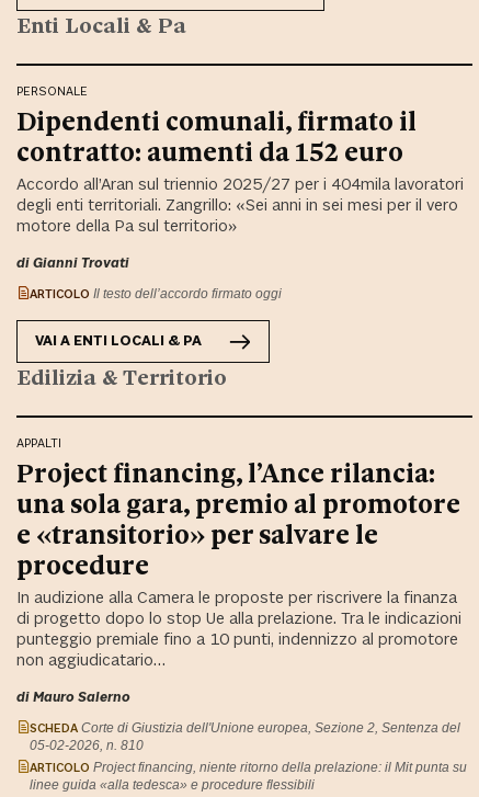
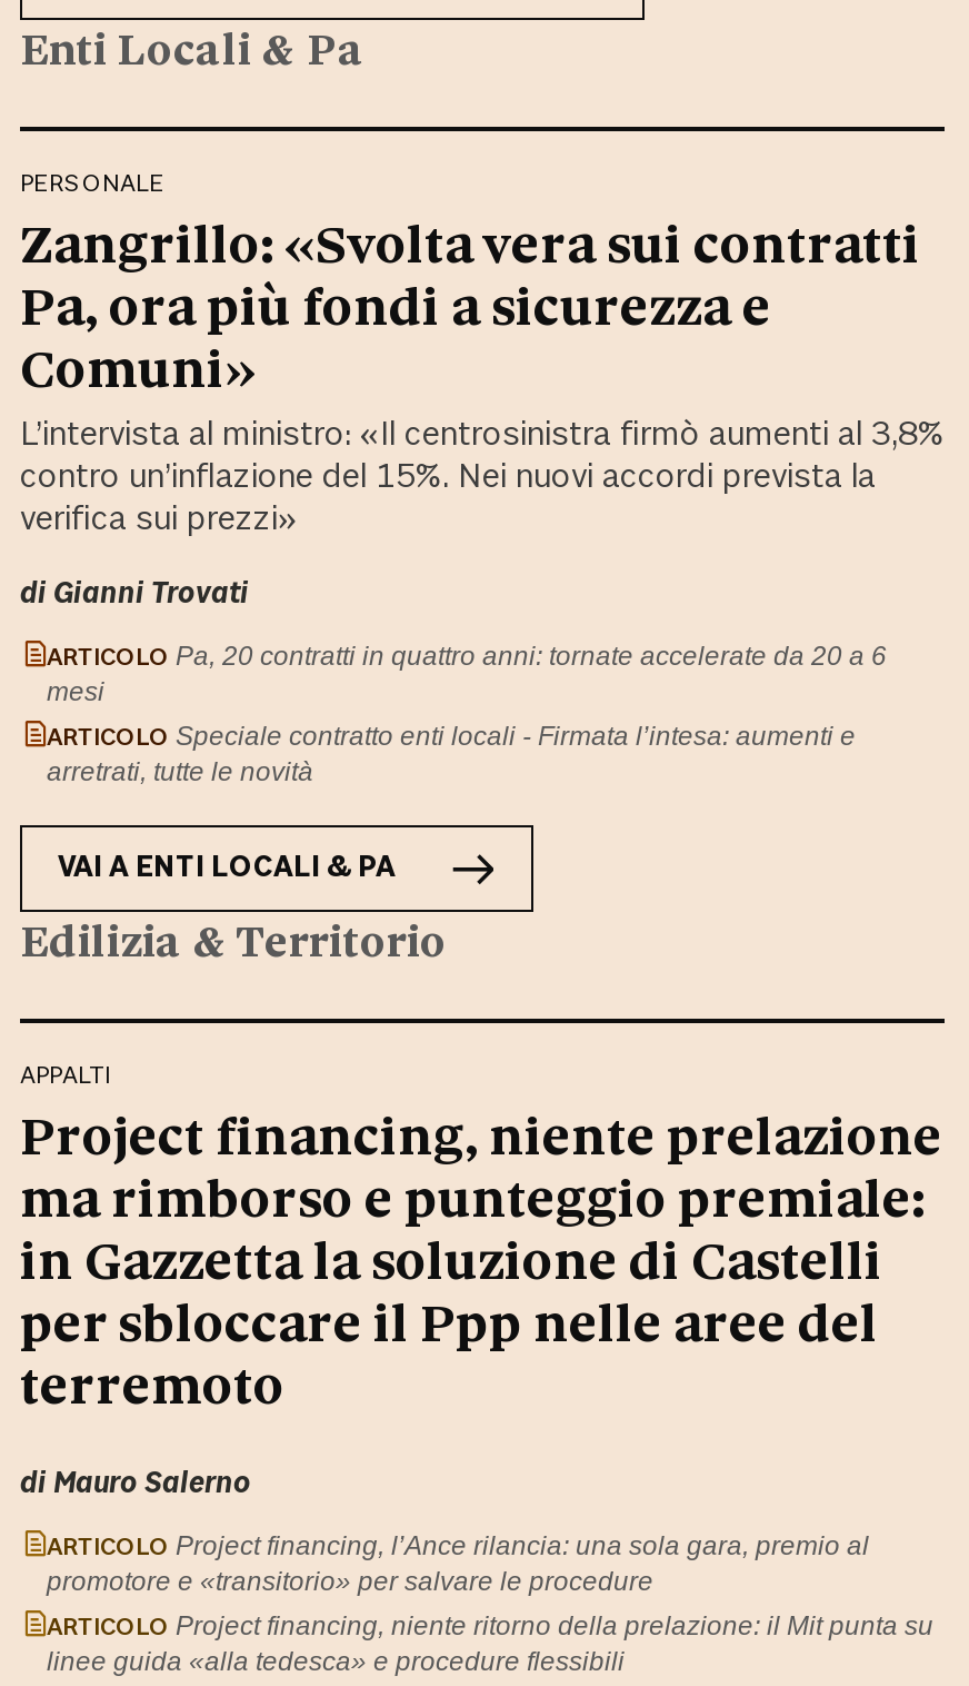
[16,101,464,237] Dipendenti comunali, firmato il | contratto: aumenti da 152 euro | Accordo all’Aran sul triennio 2025/27 per i 404mila lavoratori | degli enti territoriali. Zangrillo: «Sei anni in sei mesi per il vero | motore della Pa sul territorio» -> [20,203,945,541] Zangrillo: «Svolta vera sui contratti | Pa, ora più fondi a sicurezza e | Comuni» | L’intervista al ministro: «Il centrosinistra firmò aumenti al 3,8% | contro un’inflazione del 15%. Nei nuovi accordi prevista la | verifica sui prezzi»
[30,286,282,303] ARTICOLO Il testo dell’accordo firmato oggi -> [47,641,887,788] ARTICOLO Pa, 20 contratti in quattro anni: tornate accelerate da 20 a 6 | mesi | ARTICOLO Speciale contratto enti locali - Firmata l’intesa: aumenti e | arretrati, tutte le novità
moved [16,332,227,451] -> [20,850,447,1091]: VAI A ENTI LOCALI & PA | Edilizia & Territorio | APPALTI
[16,453,461,671] Project financing, l’Ance rilancia: | una sola gara, premio al promotore | e «transitorio» per salvare le | procedure | In audizione alla Camera le proposte per riscrivere la finanza | di progetto dopo lo stop Ue alla prelazione. Tra le indicazioni | punteggio premiale fino a 10 punti, indennizzo al promotore | non aggiudicatario… -> [20,1095,942,1420] Project financing, niente prelazione | ma rimborso e punteggio premiale: | in Gazzetta la soluzione di Castelli | per sbloccare il Ppp nelle aree del | terremoto
[30,720,460,753] SCHEDA Corte di Giustizia dell'Unione europea, Sezione 2, Sentenza del | 05-02-2026, n. 810 -> [47,1531,869,1597] ARTICOLO Project financing, l’Ance rilancia: una sola gara, premio al | promotore e «transitorio» per salvare le procedure

